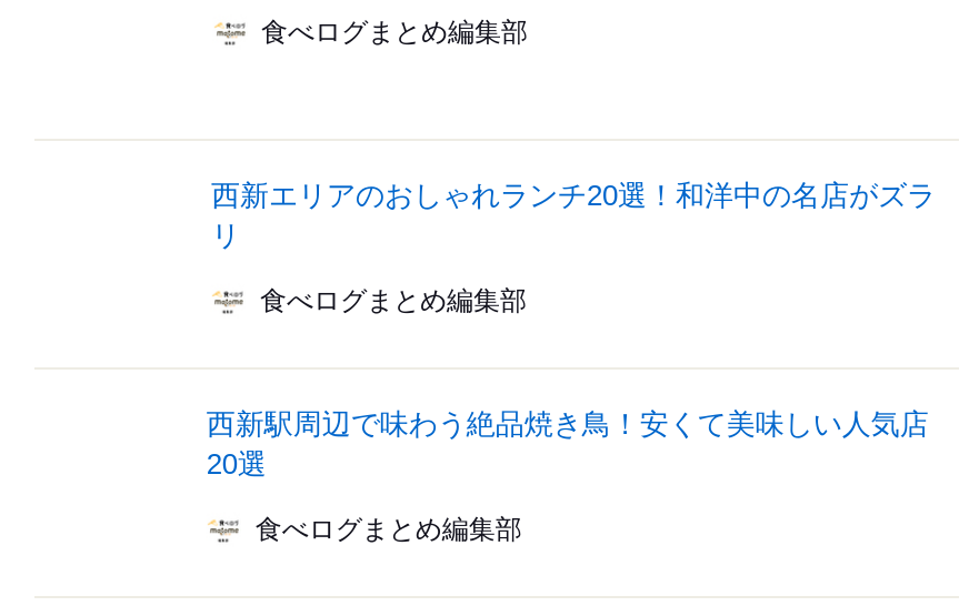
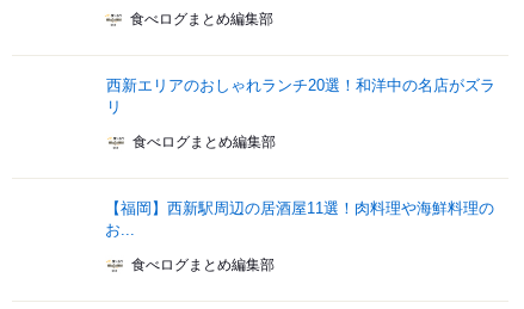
[206,408,929,481] 西新駅周辺で味わう絶品焼き鳥！安くて美味しい人気店 | 20選 -> [104,200,494,239] 【福岡】西新駅周辺の居酒屋11選！肉料理や海鮮料理の | お...

